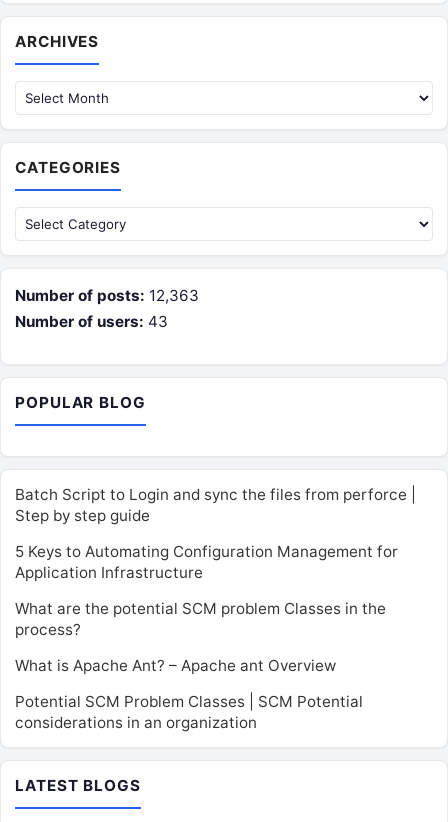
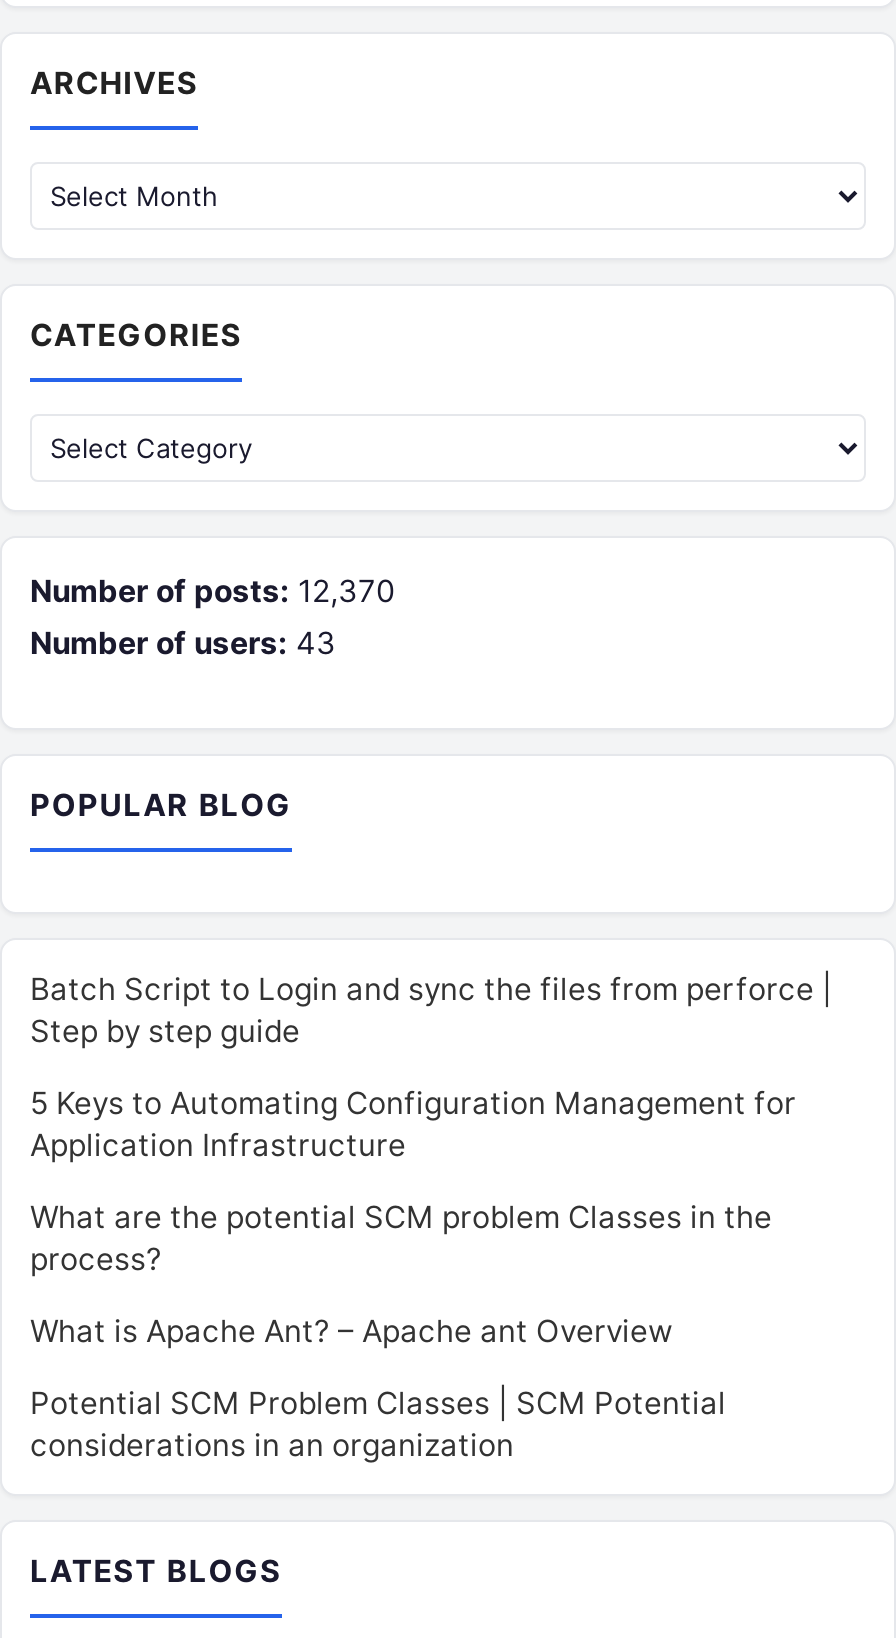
[15,286,199,305] Number of posts: 12,363 -> [30,572,396,610] Number of posts: 12,370

